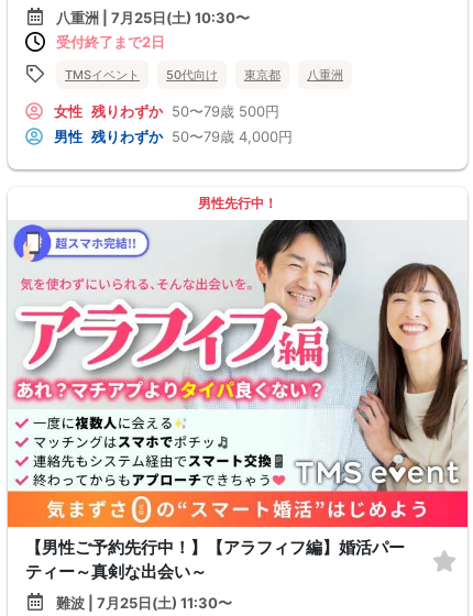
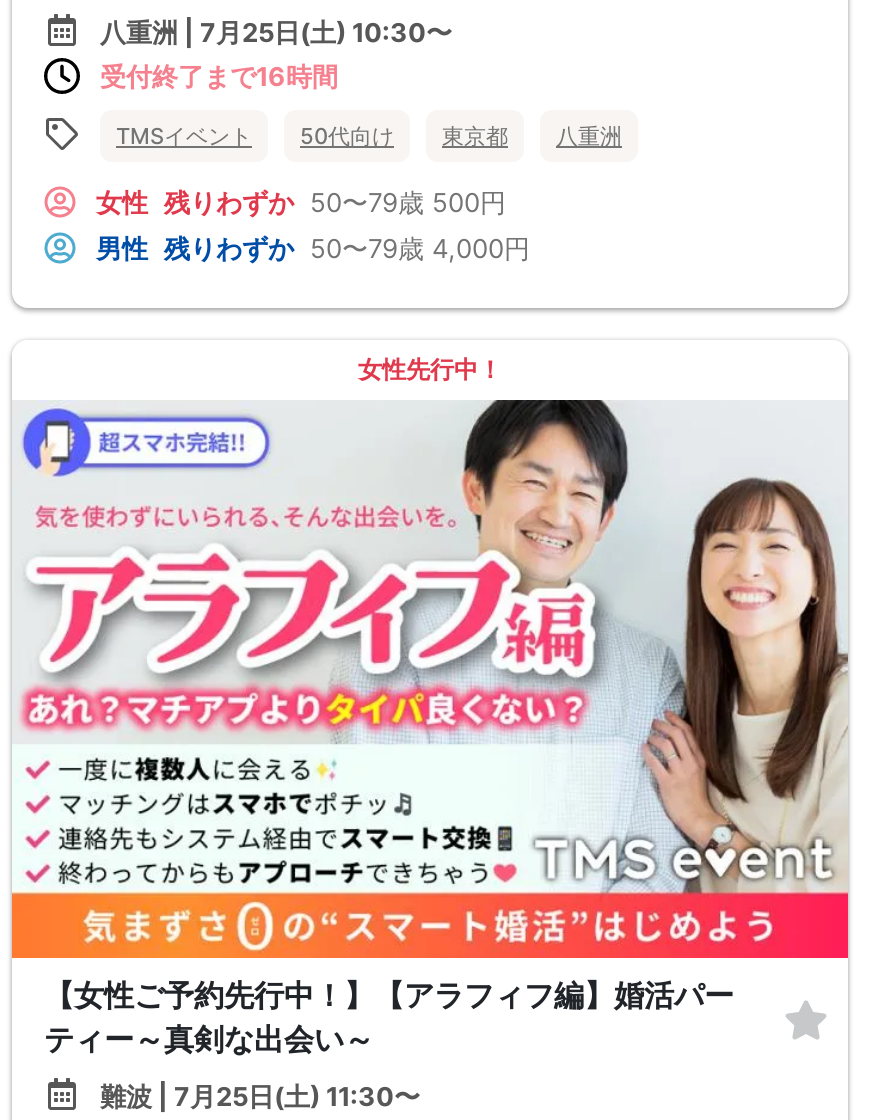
[56,33,165,50] 受付終了まで2日 -> [100,60,338,92] 受付終了まで16時間
[198,194,277,211] 男性先行中！ -> [358,354,502,384] 女性先行中！
[25,536,405,557] 【男性ご予約先行中！】【アラフィフ編】婚活パー -> [44,975,734,1013] 【女性ご予約先行中！】【アラフィフ編】婚活パー

